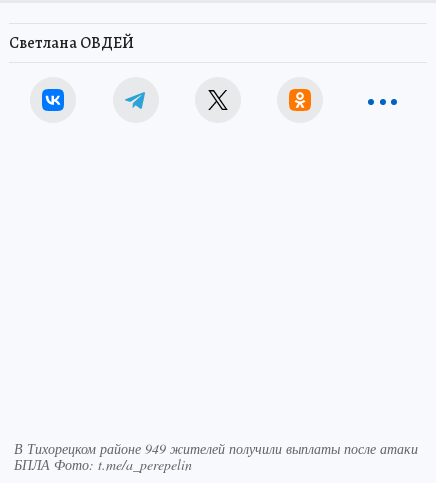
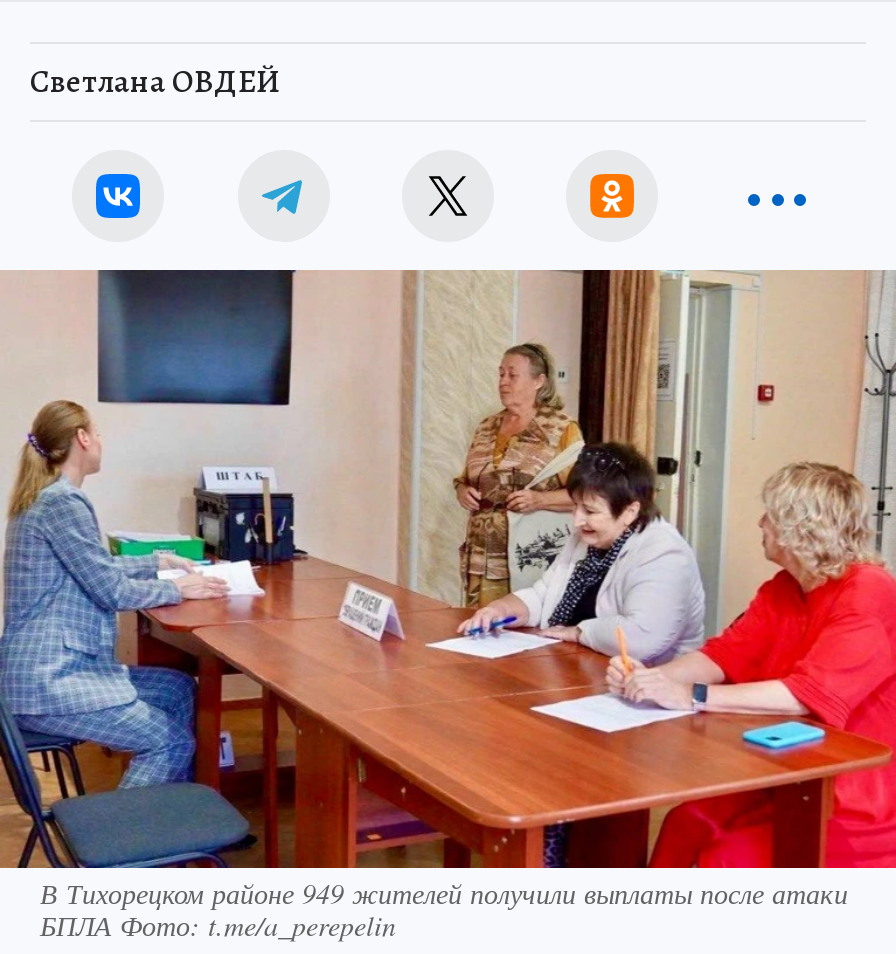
none -> [6,268,890,870] [image]

